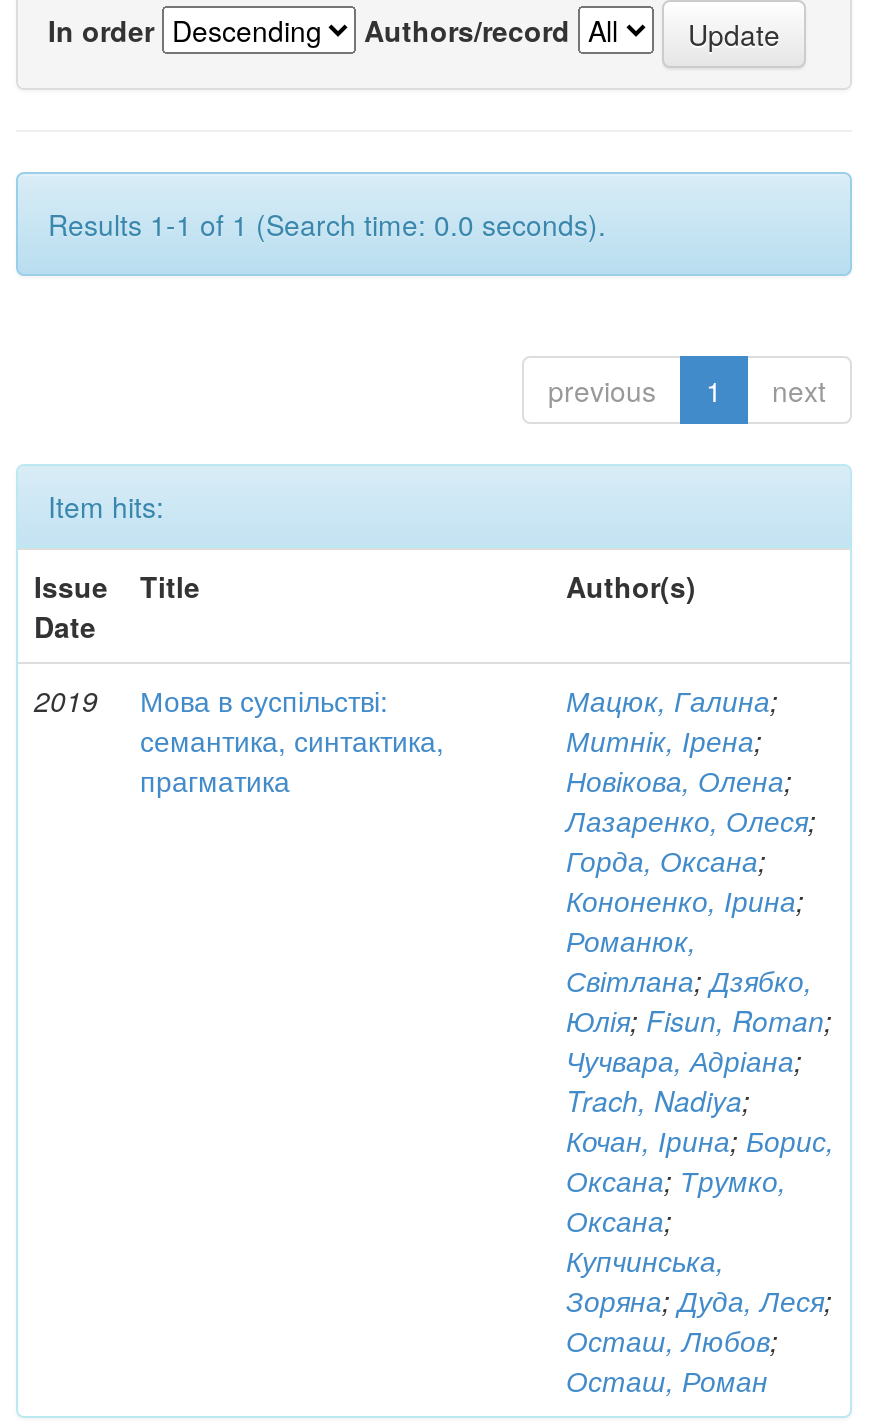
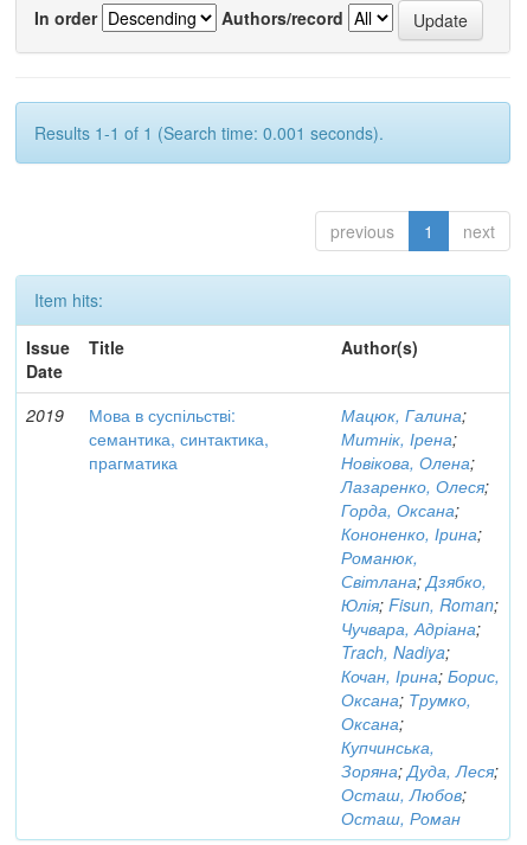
[48,204,606,244] Results 1-1 of 1 (Search time: 0.0 seconds). -> [34,121,384,145] Results 1-1 of 1 (Search time: 0.001 seconds).

